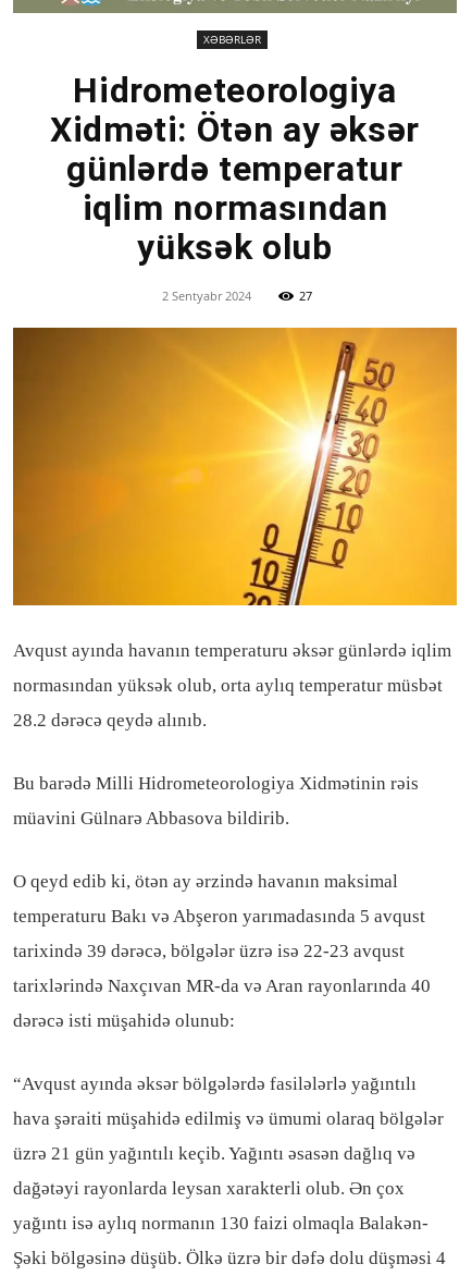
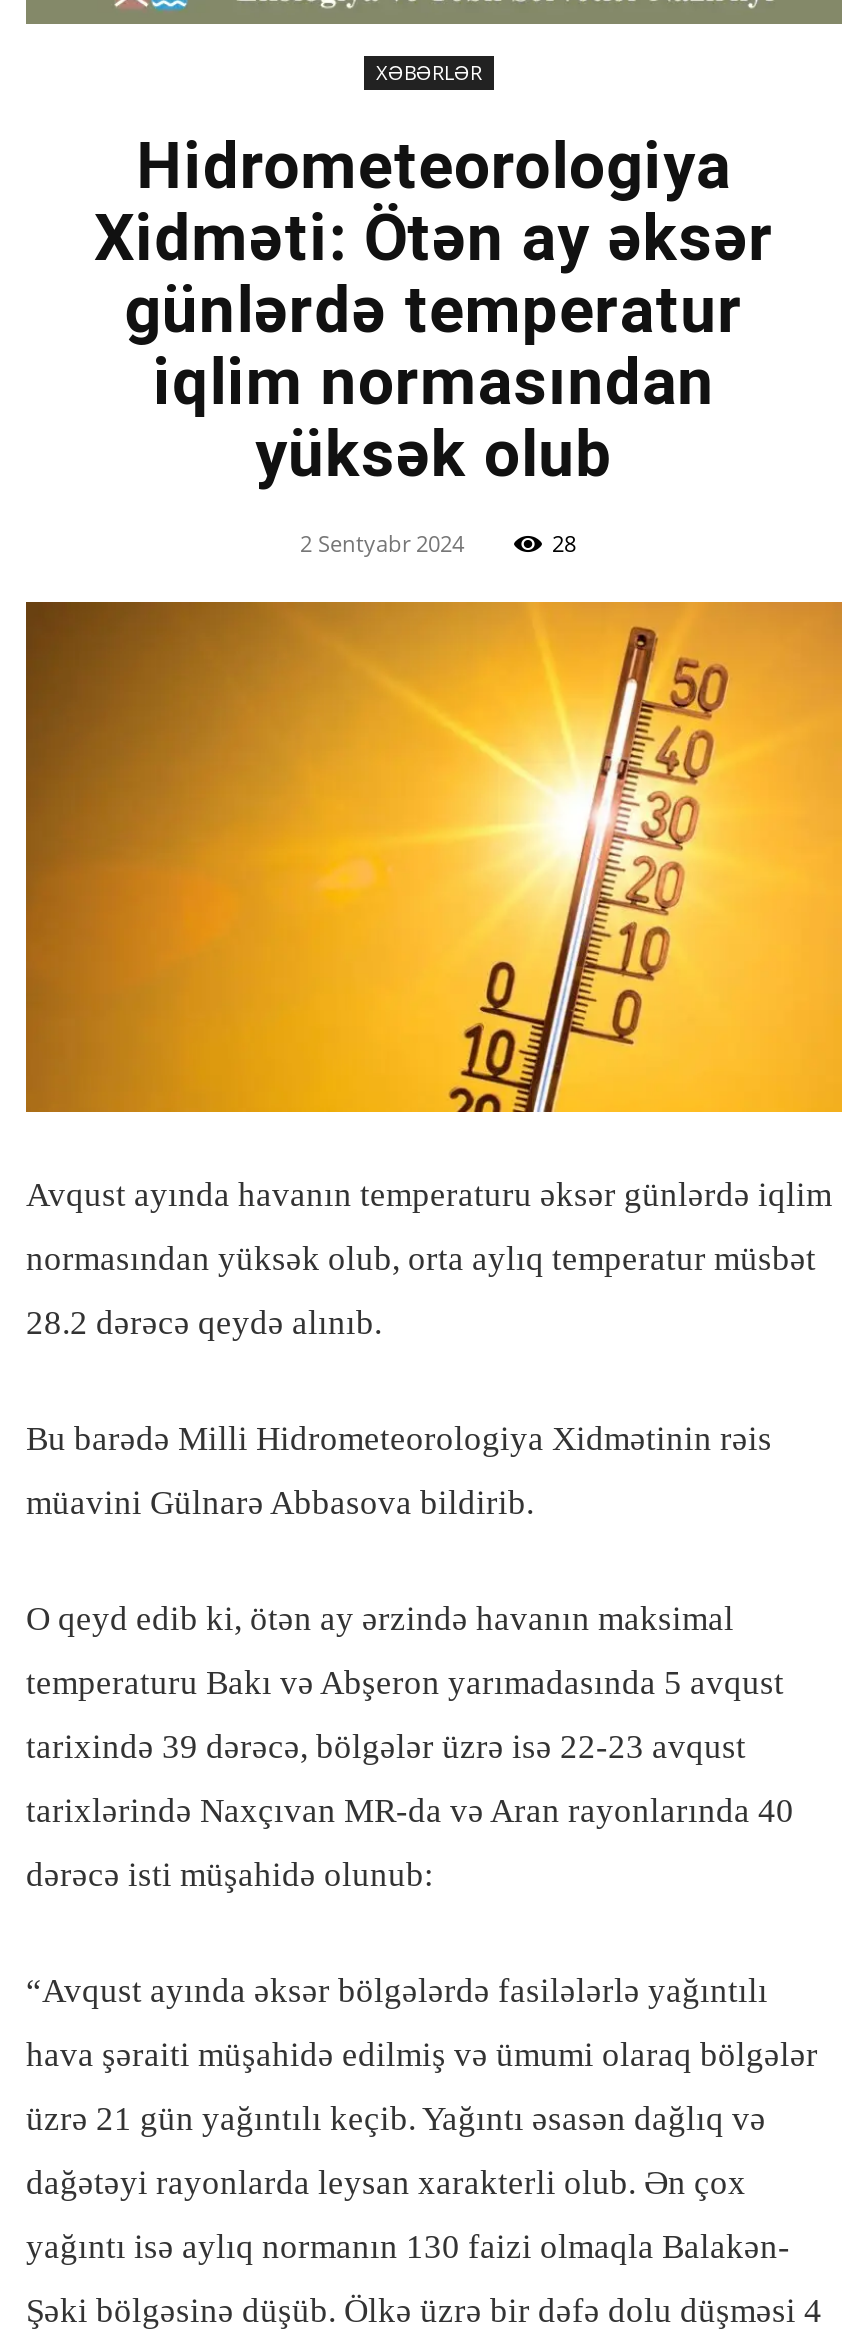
[299,287,312,304] 27 -> [552,528,576,558] 28

